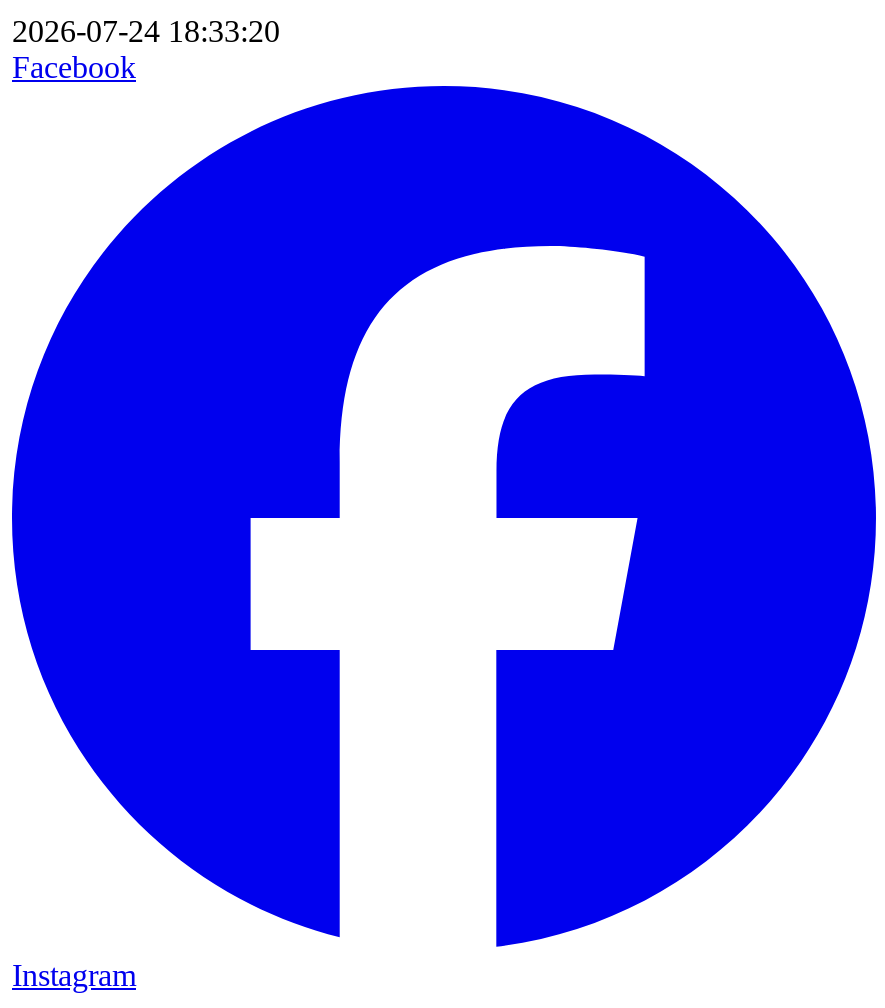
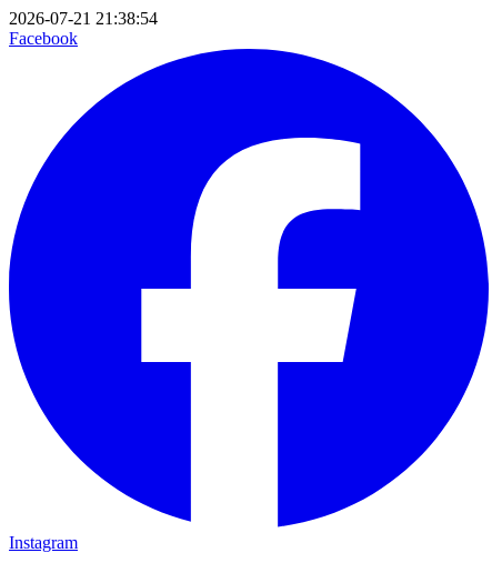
[12,14,280,48] 2026-07-24 18:33:20 -> [9,9,158,28] 2026-07-21 21:38:54

